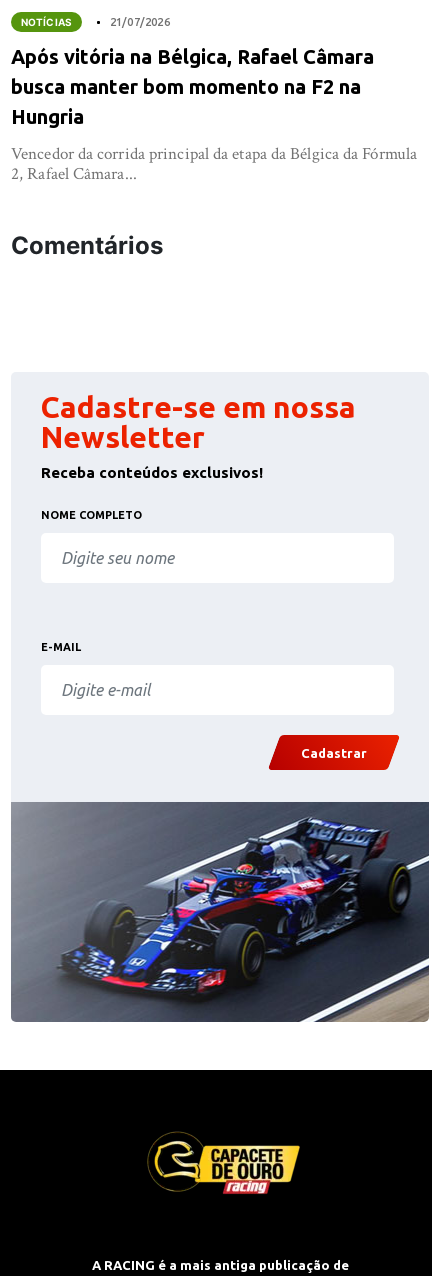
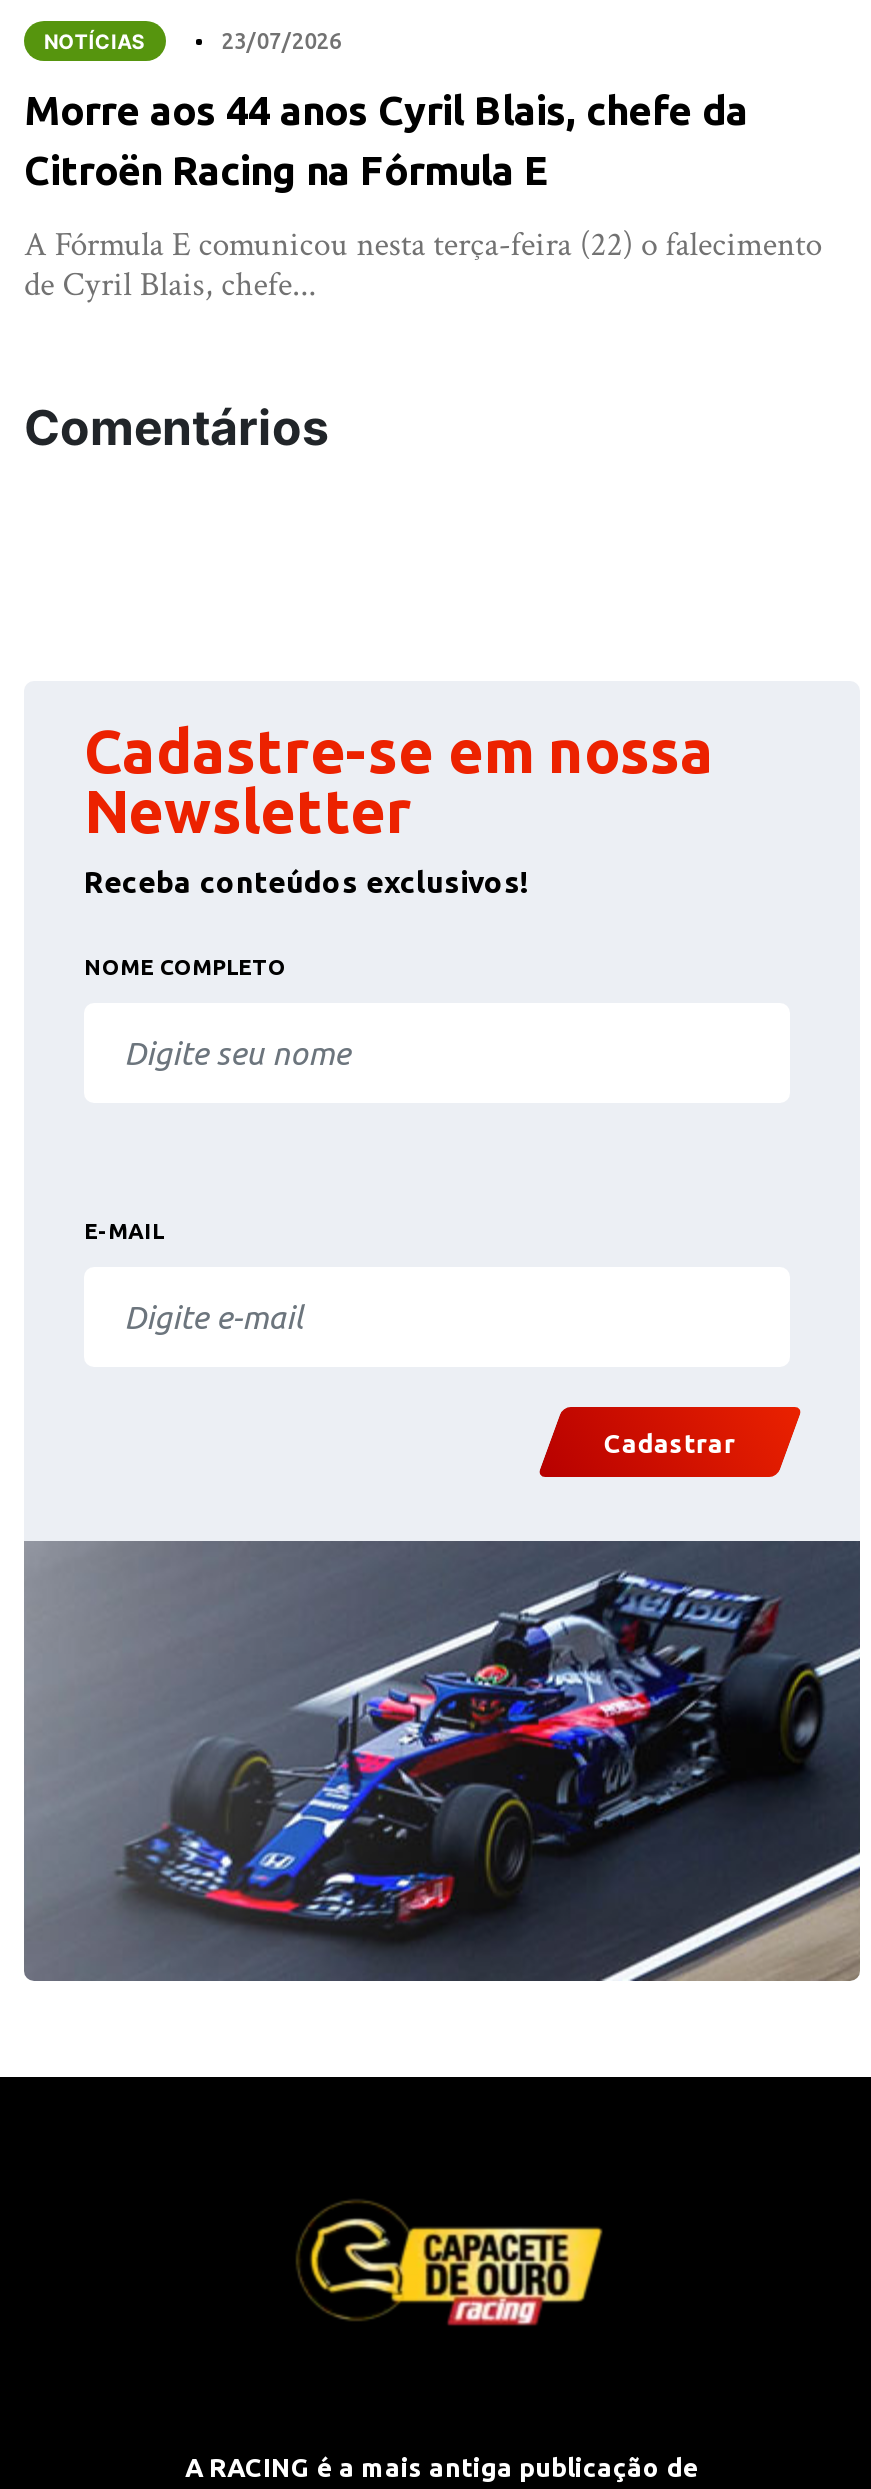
[110,16,170,28] 21/07/2026 -> [222,29,342,53] 23/07/2026
[11,45,374,128] Após vitória na Bélgica, Rafael Câmara | busca manter bom momento na F2 na | Hungria -> [24,87,748,193] Morre aos 44 anos Cyril Blais, chefe da | Citroën Racing na Fórmula E
[11,143,417,185] Vencedor da corrida principal da etapa da Bélgica da Fórmula | 2, Rafael Câmara... -> [24,223,822,307] A Fórmula E comunicou nesta terça-feira (22) o falecimento | de Cyril Blais, chefe...

